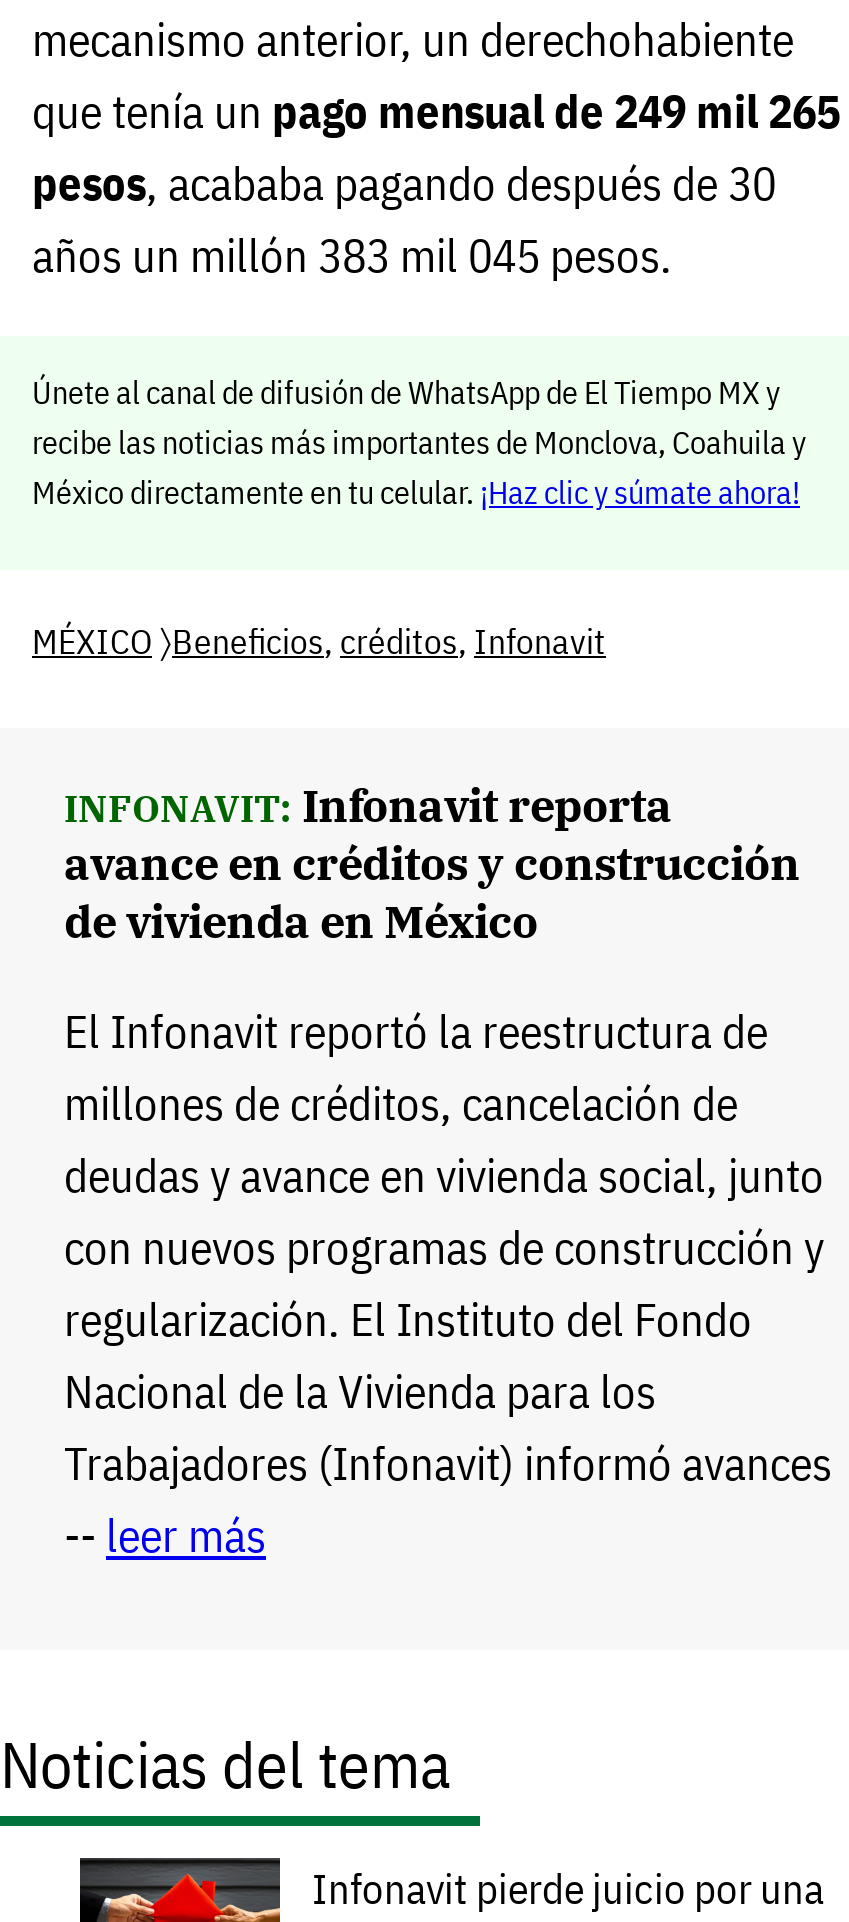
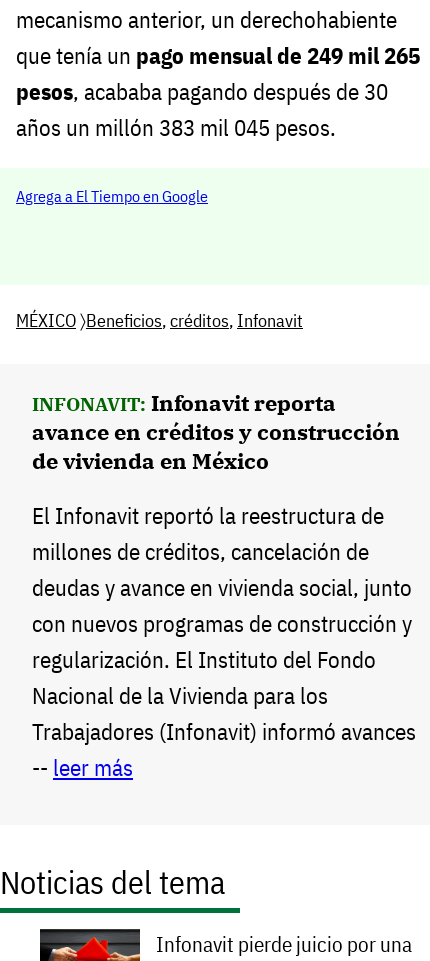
[32,373,806,513] Únete al canal de difusión de WhatsApp de El Tiempo MX y | recibe las noticias más importantes de Monclova, Coahuila y | México directamente en tu celular. ¡Haz clic y súmate ahora! -> [16,186,208,206] Agrega a El Tiempo en Google

